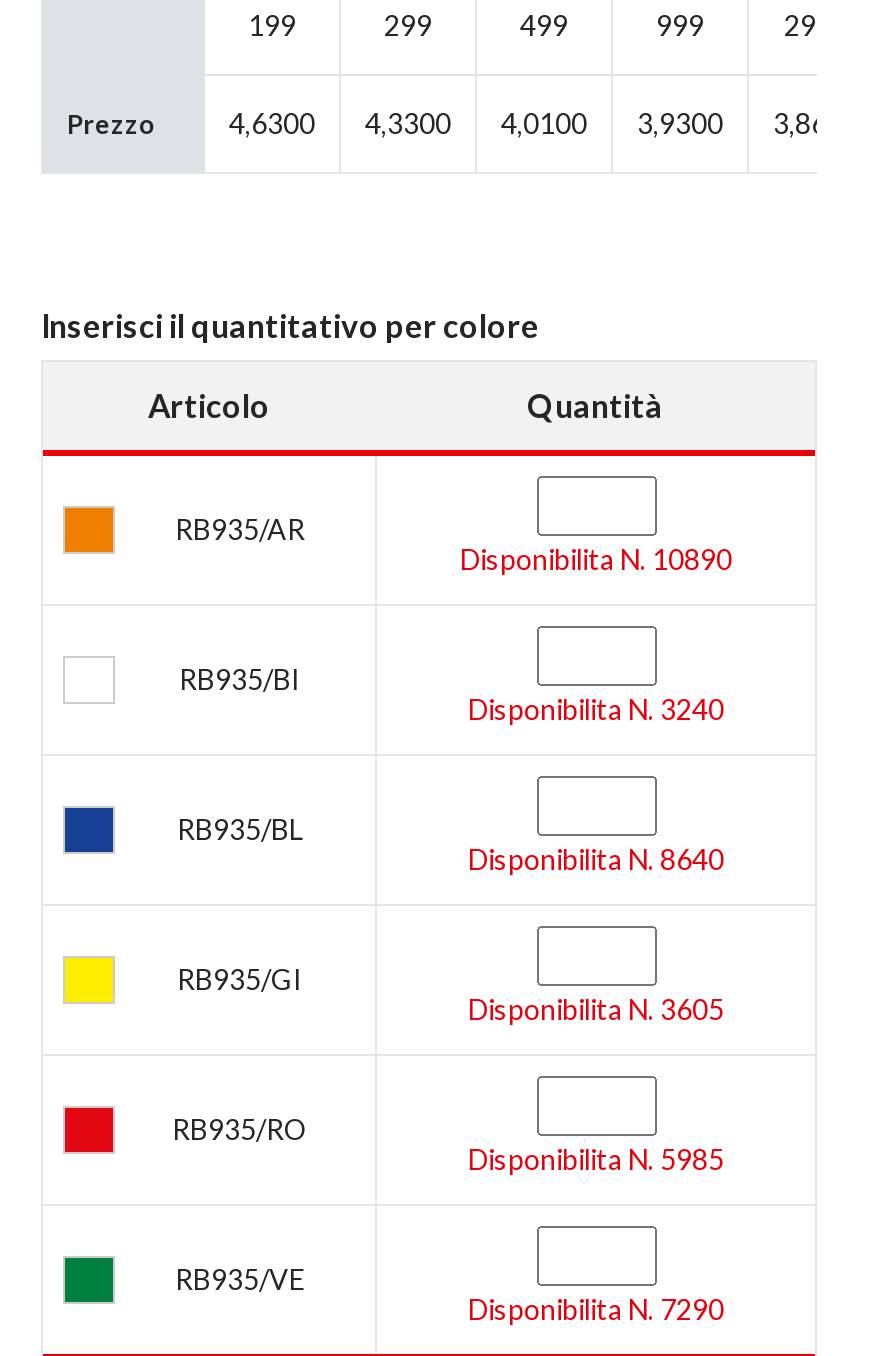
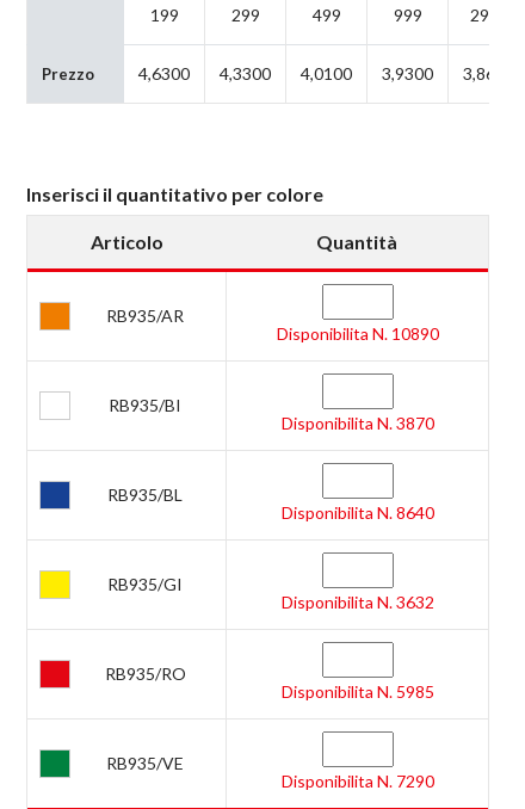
[468,692,724,726] Disponibilita N. 3240 -> [281,413,434,433] Disponibilita N. 3870
[468,992,724,1026] Disponibilita N. 3605 -> [281,592,434,612] Disponibilita N. 3632

